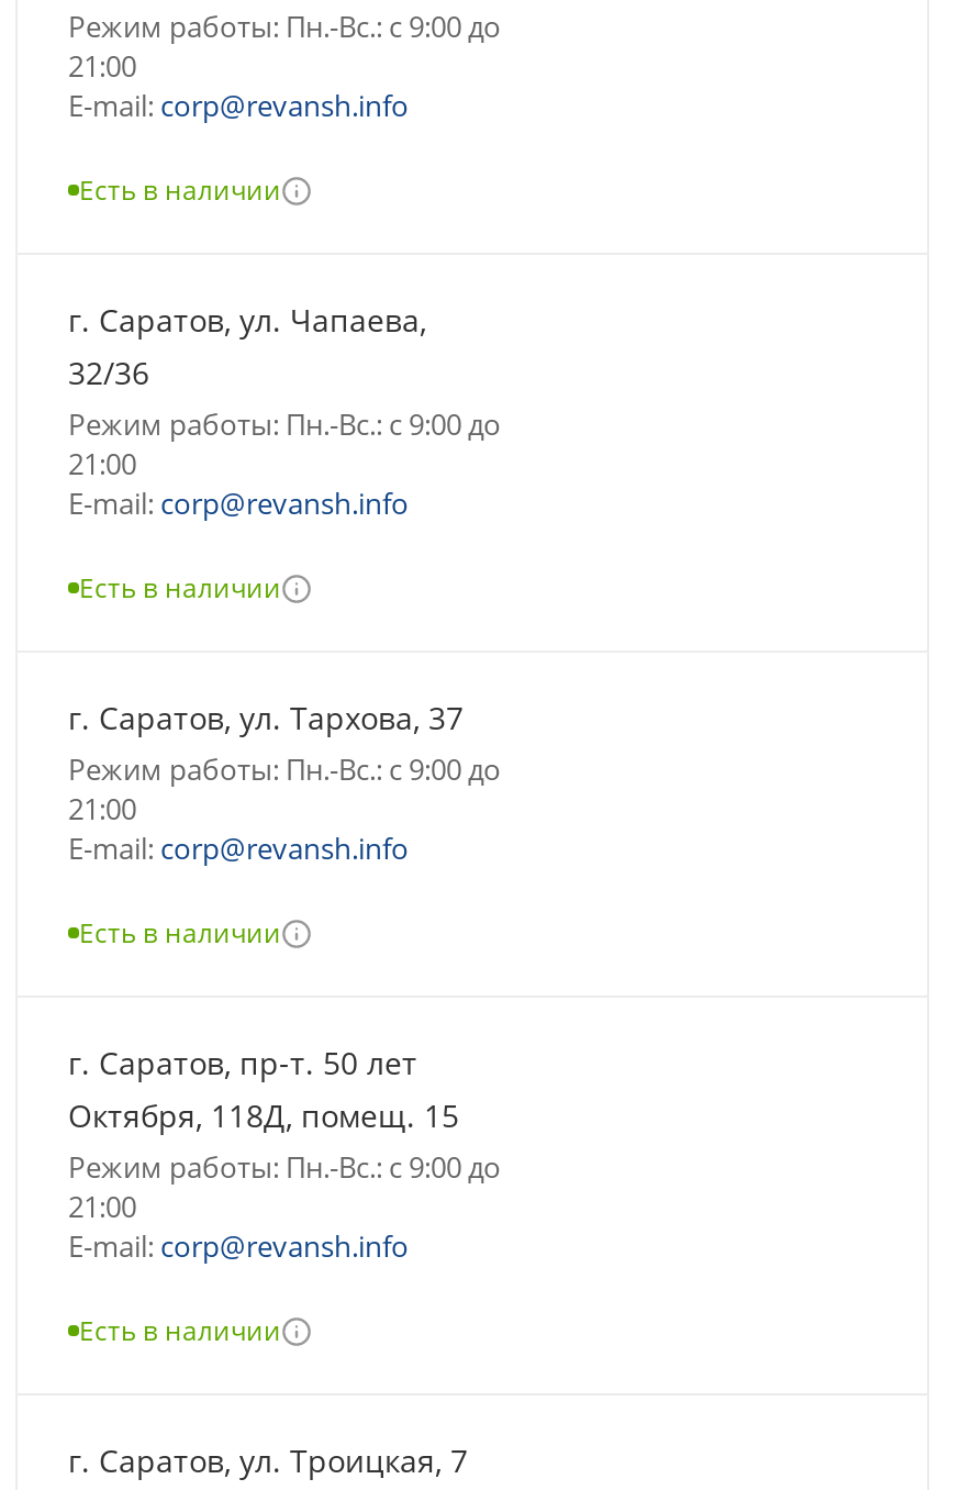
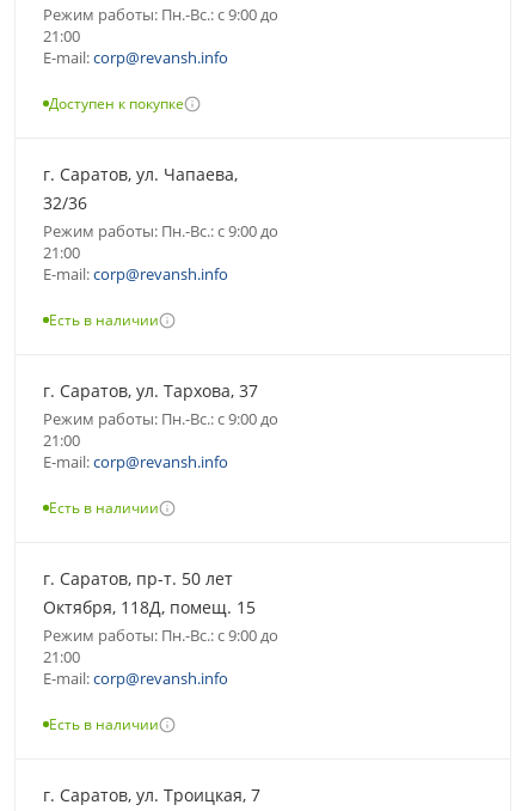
[79,171,281,209] Есть в наличии -> [49,93,184,114] Доступен к покупке

